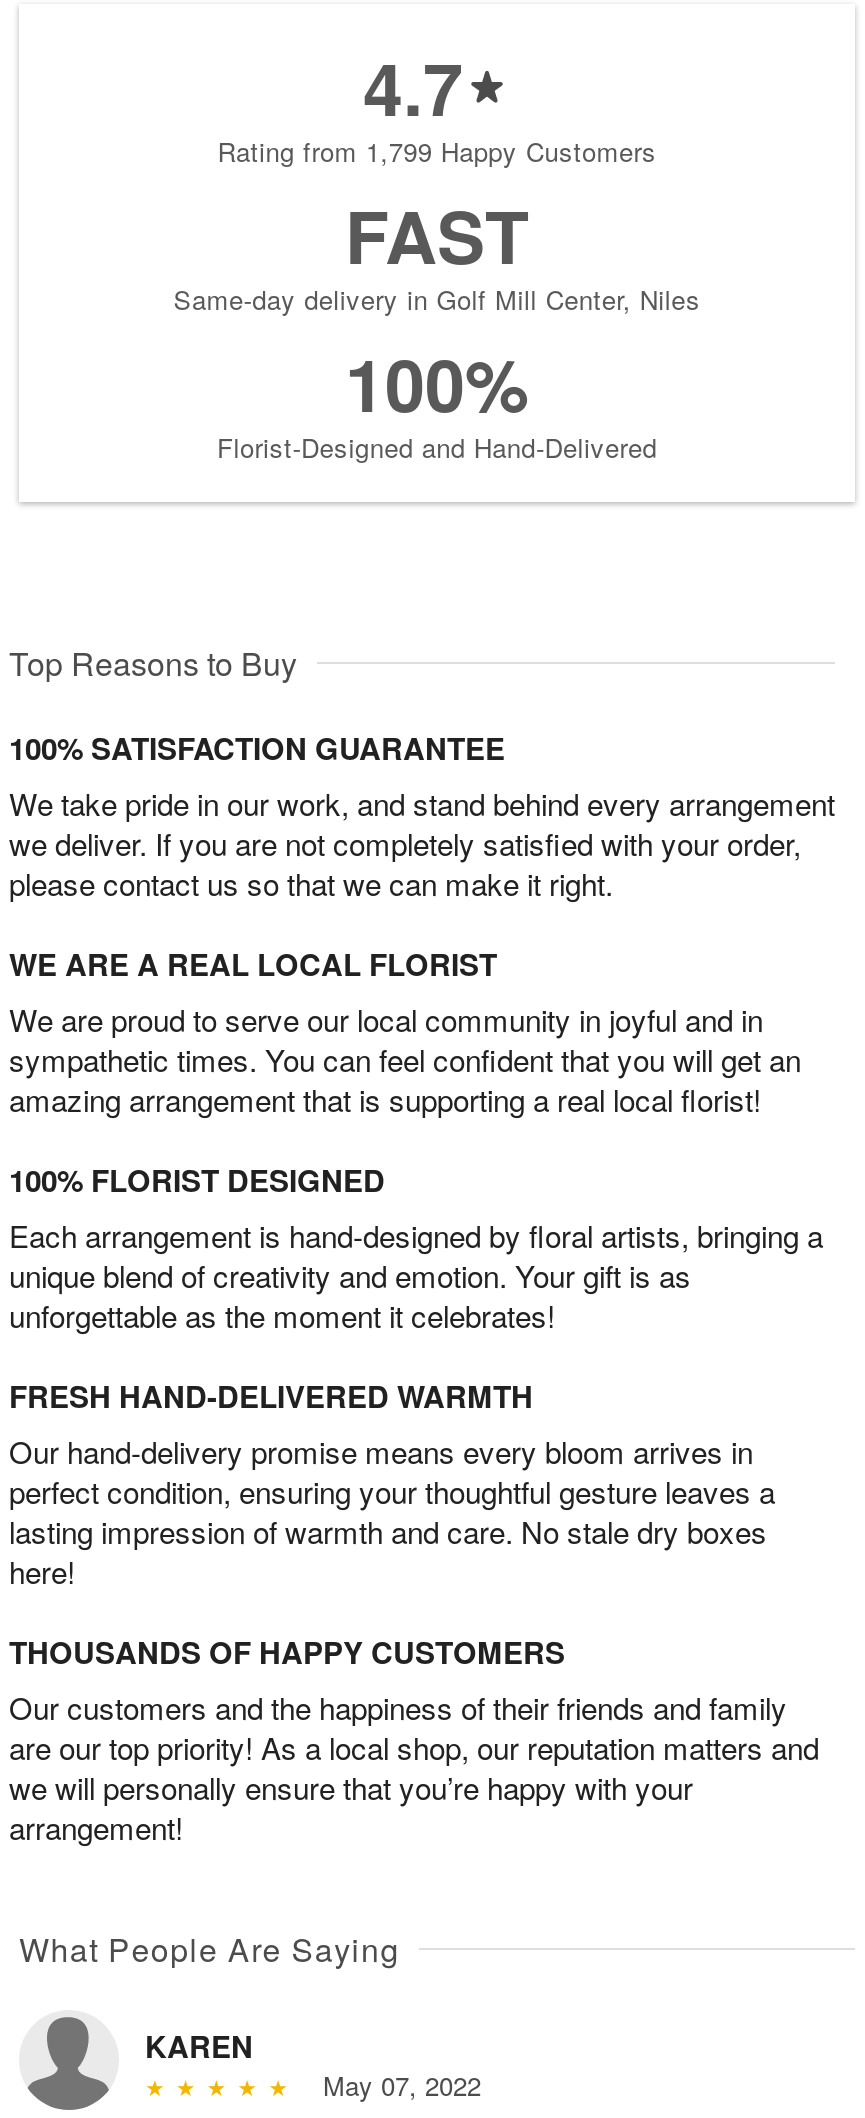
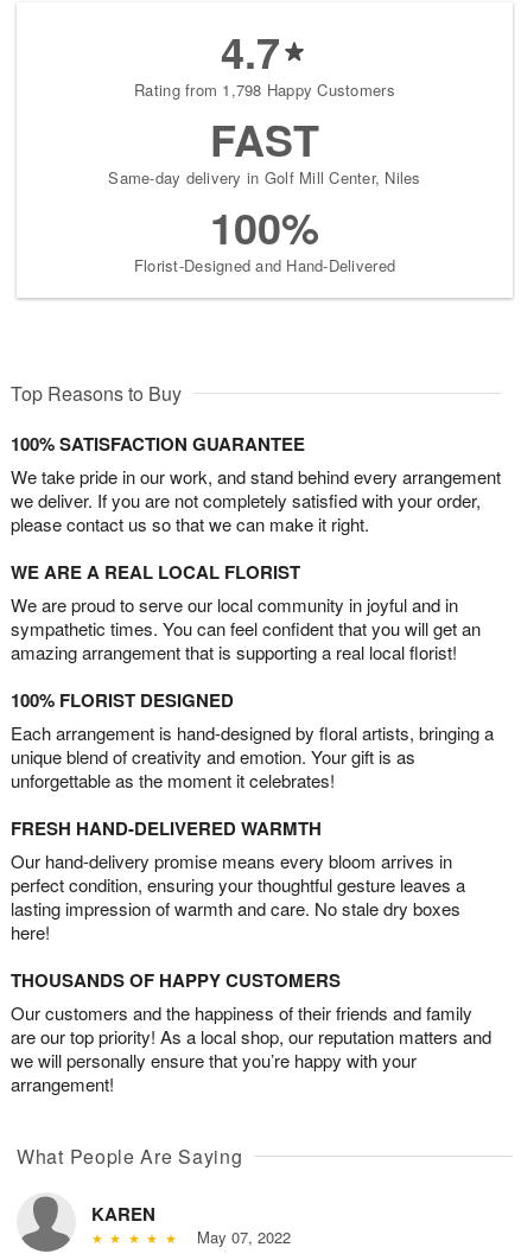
[217,133,657,171] Rating from 1,799 Happy Customers -> [134,79,395,101] Rating from 1,798 Happy Customers

